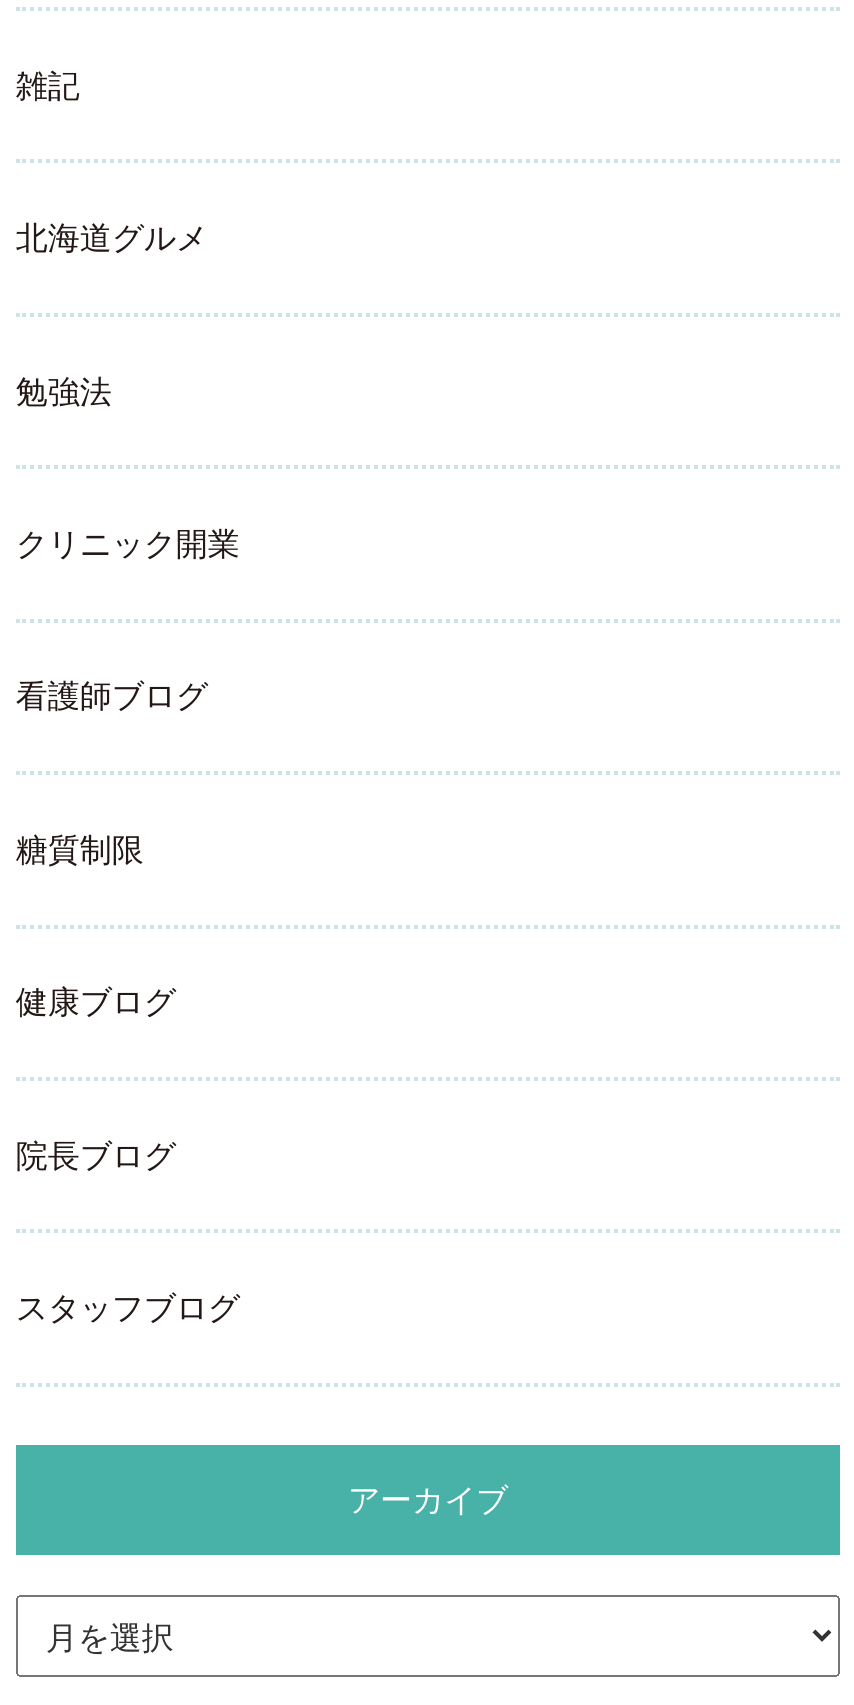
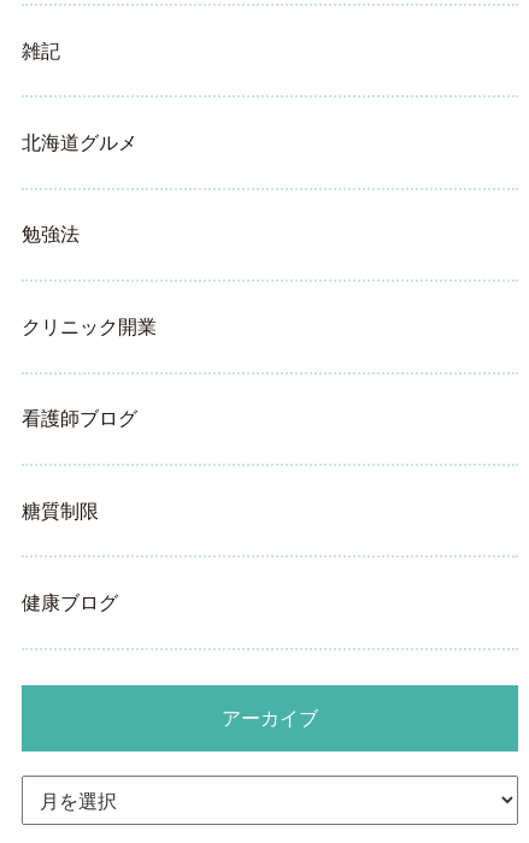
[16,1138,176,1172] 院長ブログ -> none
[16,1291,240,1325] スタッフブログ -> none

